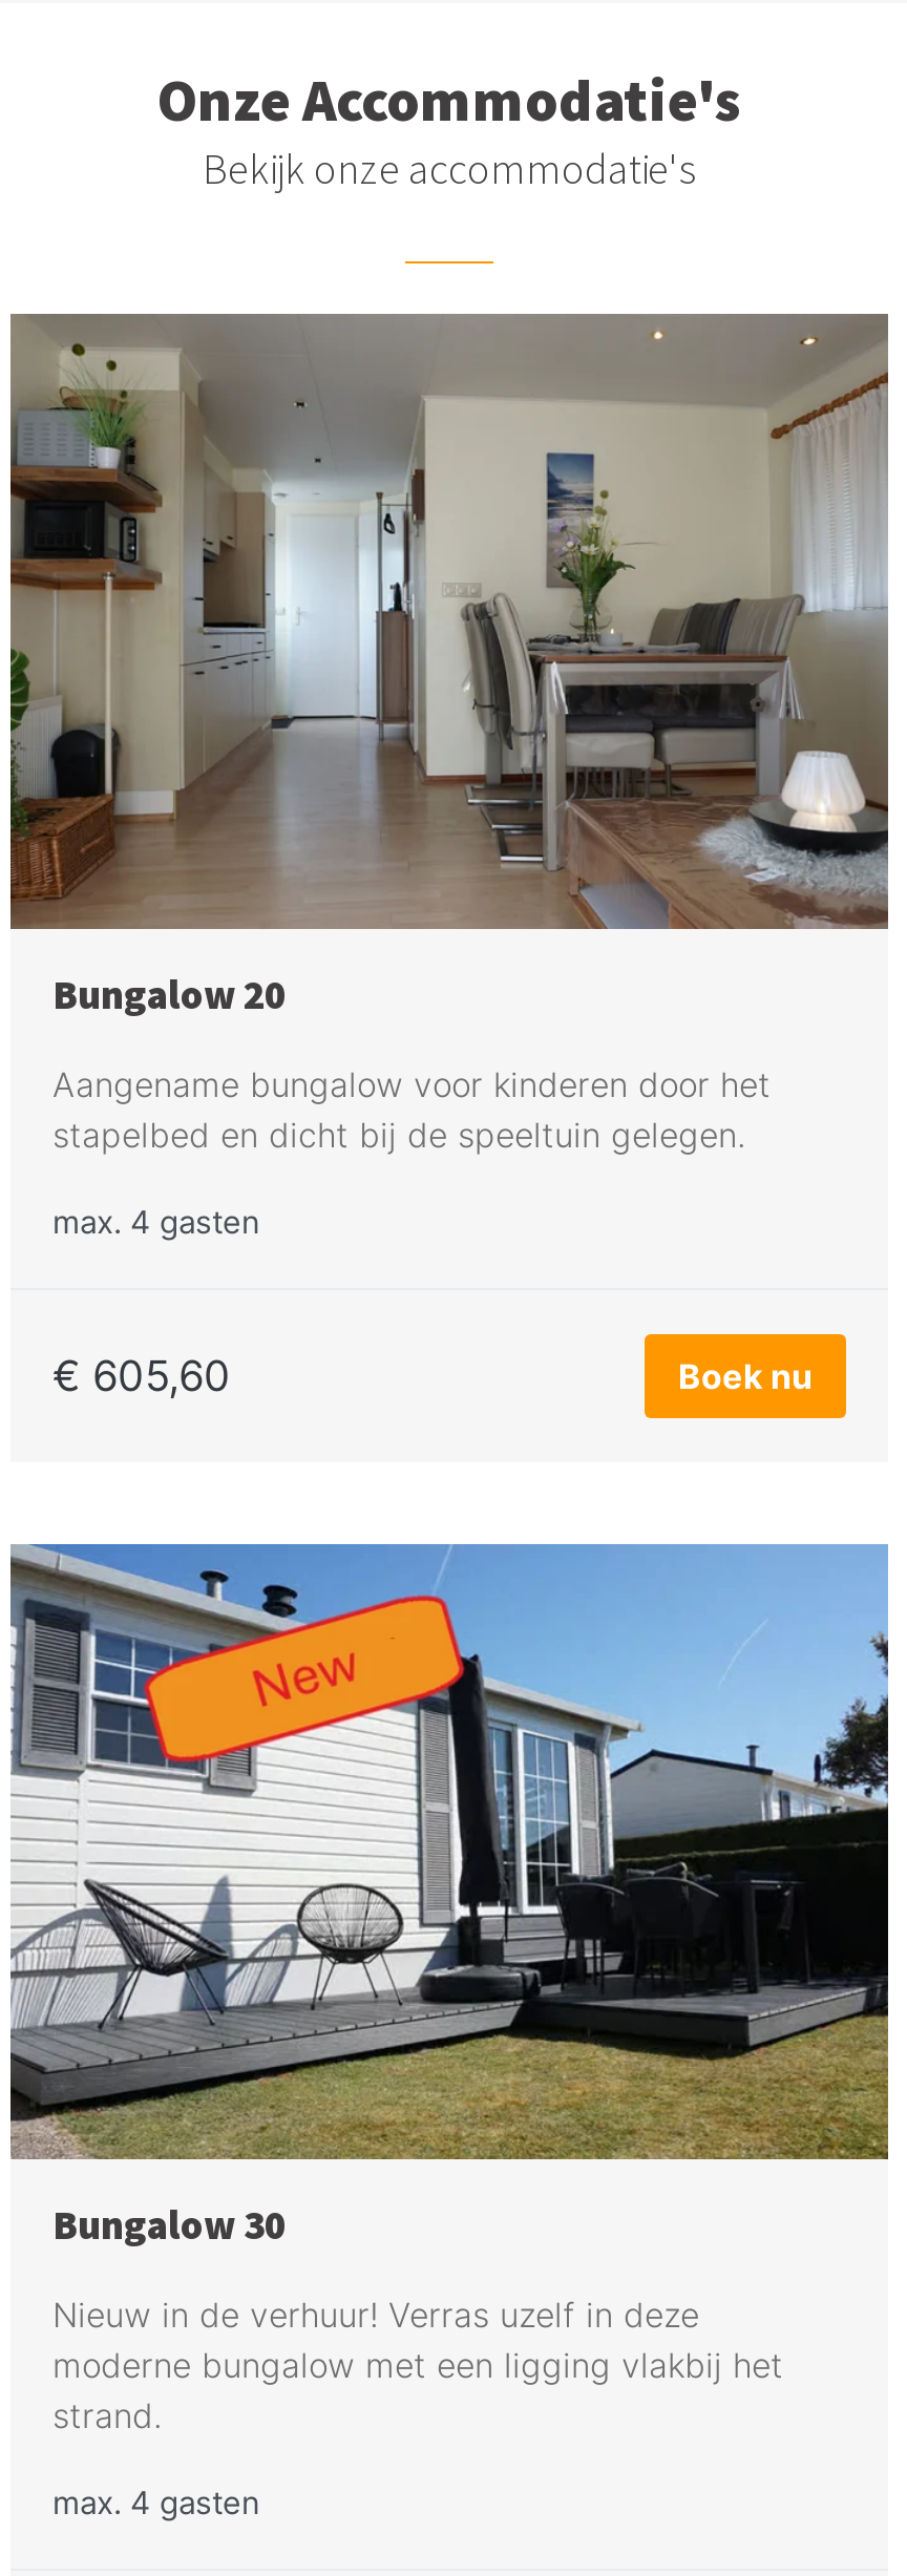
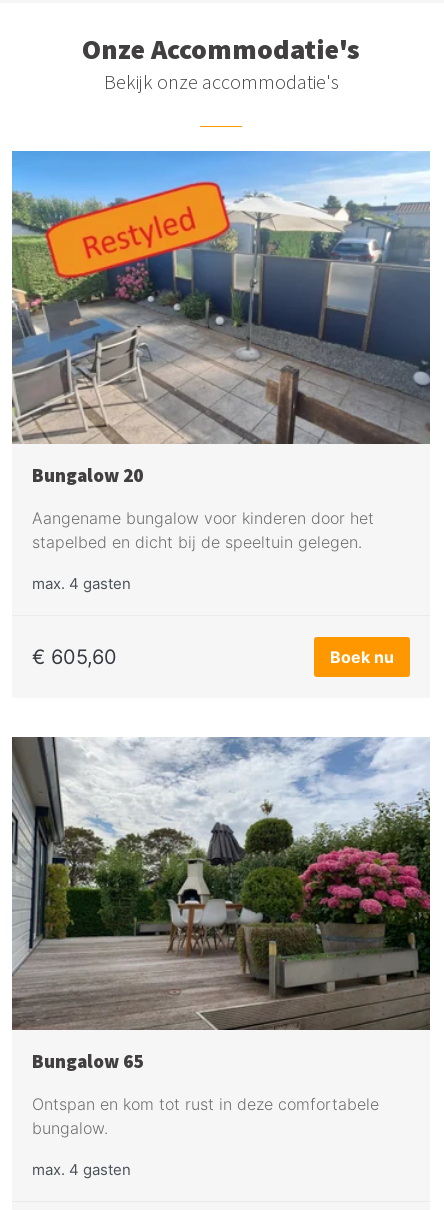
[8,312,890,929] [image] -> [11,150,430,444] [image]
[10,1542,890,2249] [image] | Bungalow 30 -> [12,736,431,1073] [image] | Bungalow 65
[52,2293,783,2436] Nieuw in de verhuur! Verras uzelf in deze | moderne bungalow met een ligging vlakbij het | strand. -> [32,1094,379,1138] Ontspan en kom tot rust in deze comfortabele | bungalow.

